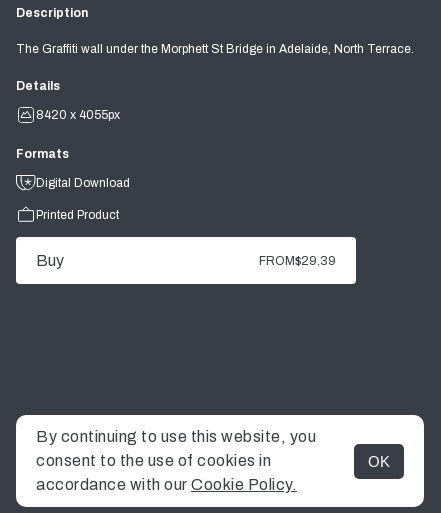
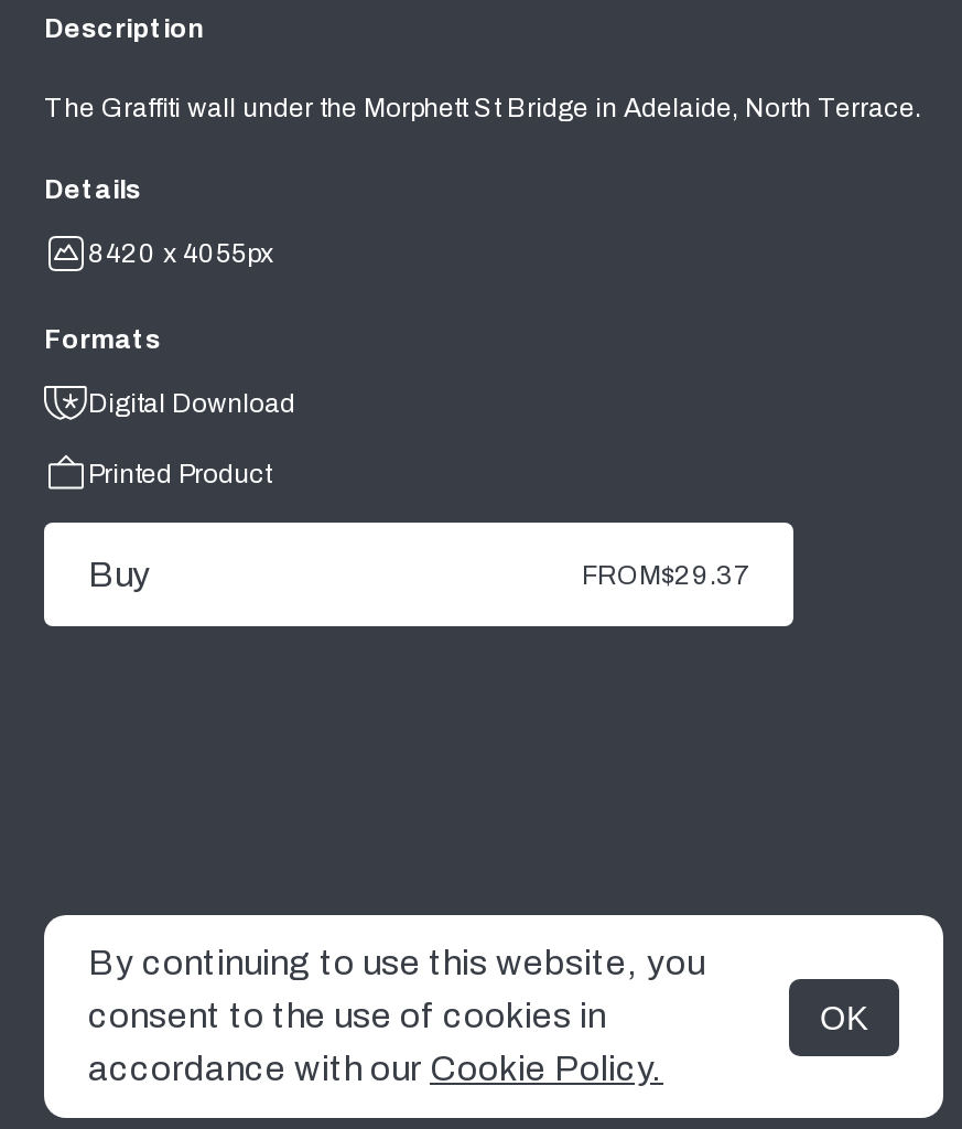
[259,254,336,268] FROM$29.39 -> [582,559,749,590] FROM$29.37

